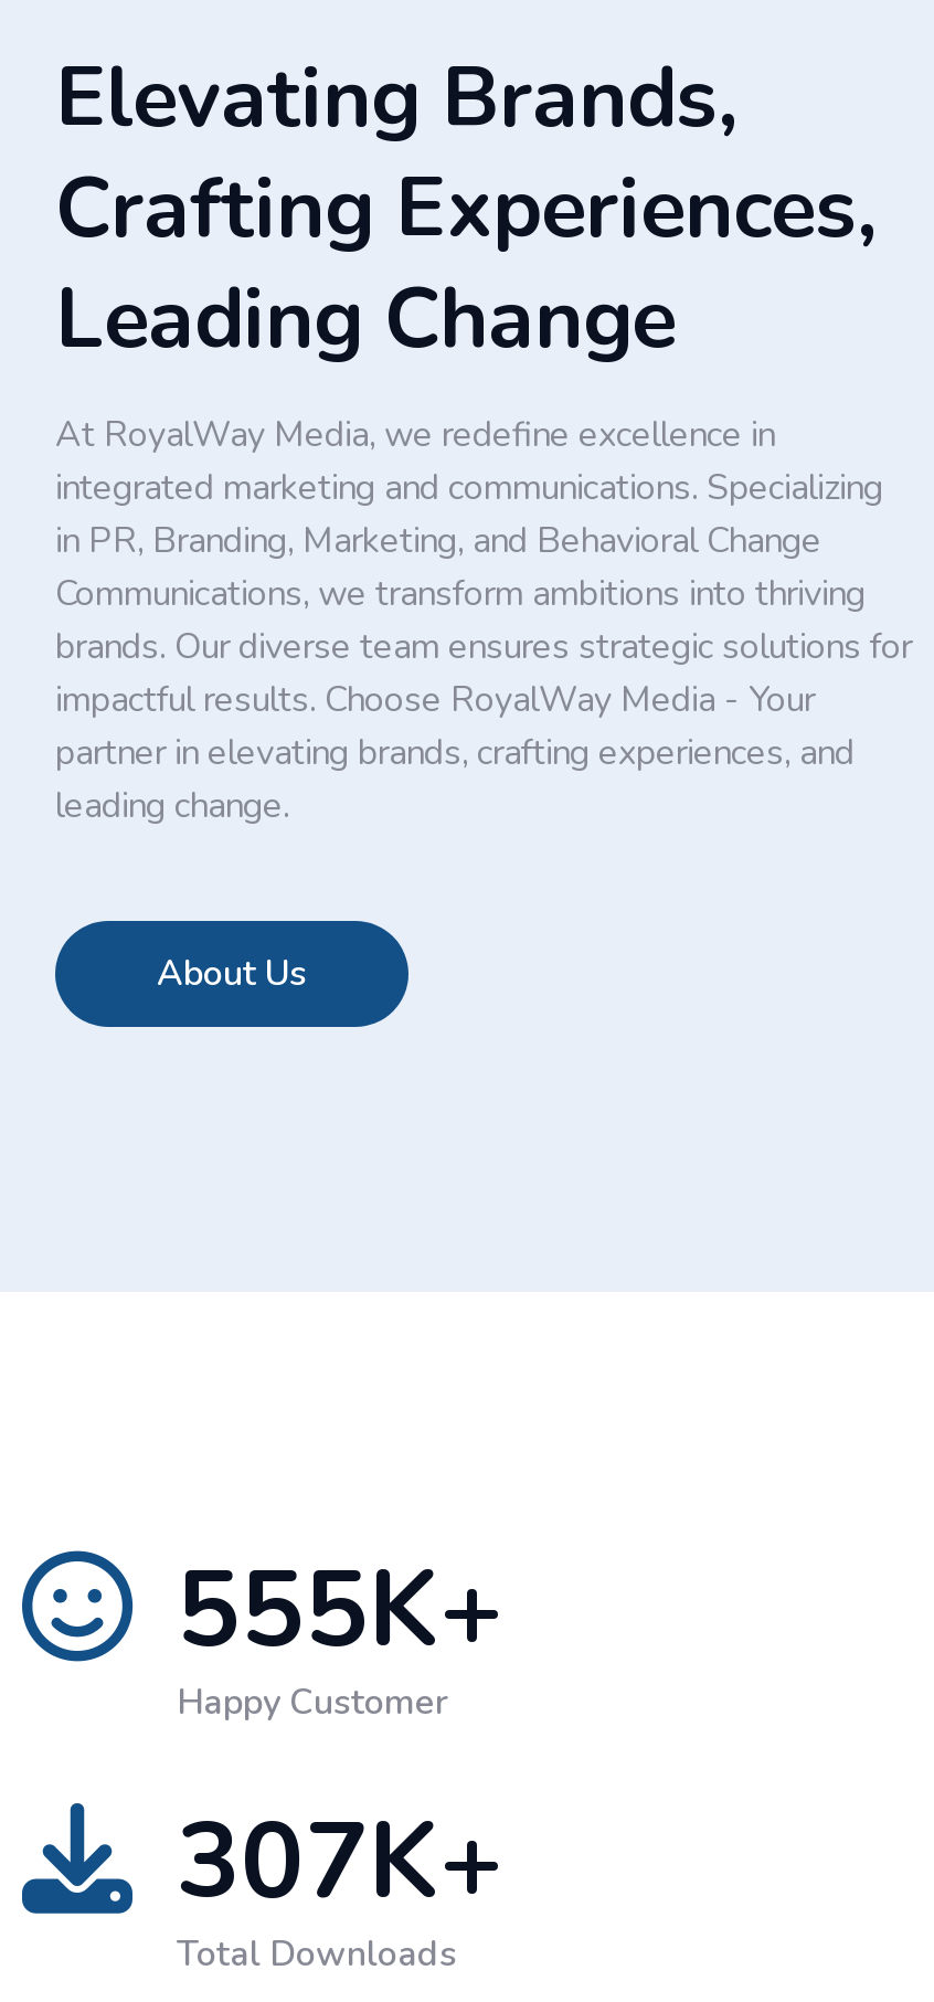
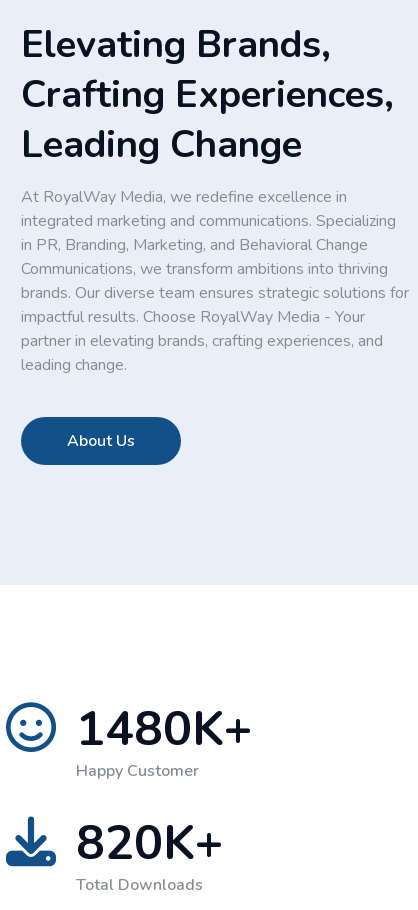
[177,1537,501,1683] 555K+ -> [76,696,252,762] 1480K+
[177,1789,501,1934] 307K+ -> [76,810,223,876] 820K+

